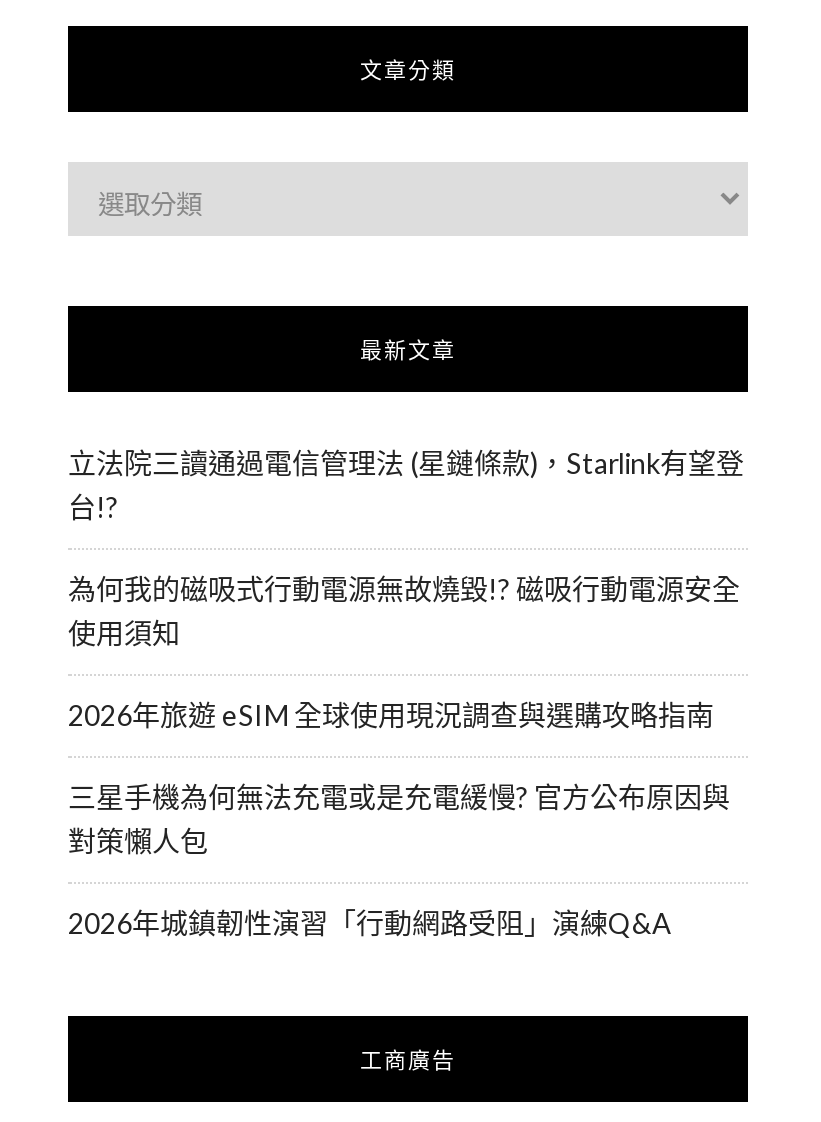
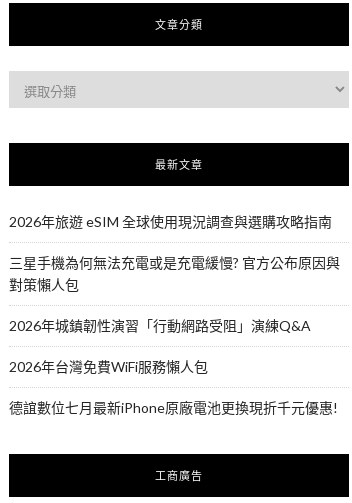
[68,446,744,650] 立法院三讀通過電信管理法 (星鏈條款)，Starlink有望登 | 台!? | 為何我的磁吸式行動電源無故燒毀!? 磁吸行動電源安全 | 使用須知 -> none
moved [68,698,730,940] -> [9,213,340,334]: 2026年旅遊 eSIM 全球使用現況調查與選購攻略指南 | 三星手機為何無法充電或是充電緩慢? 官方公布原因與 | 對策懶人包 | 2026年城鎮韌性演習「行動網路受阻」演練Q&A
none -> [9,358,338,416] 2026年台灣免費WiFi服務懶人包 | 德誼數位七月最新iPhone原廠電池更換現折千元優惠!

